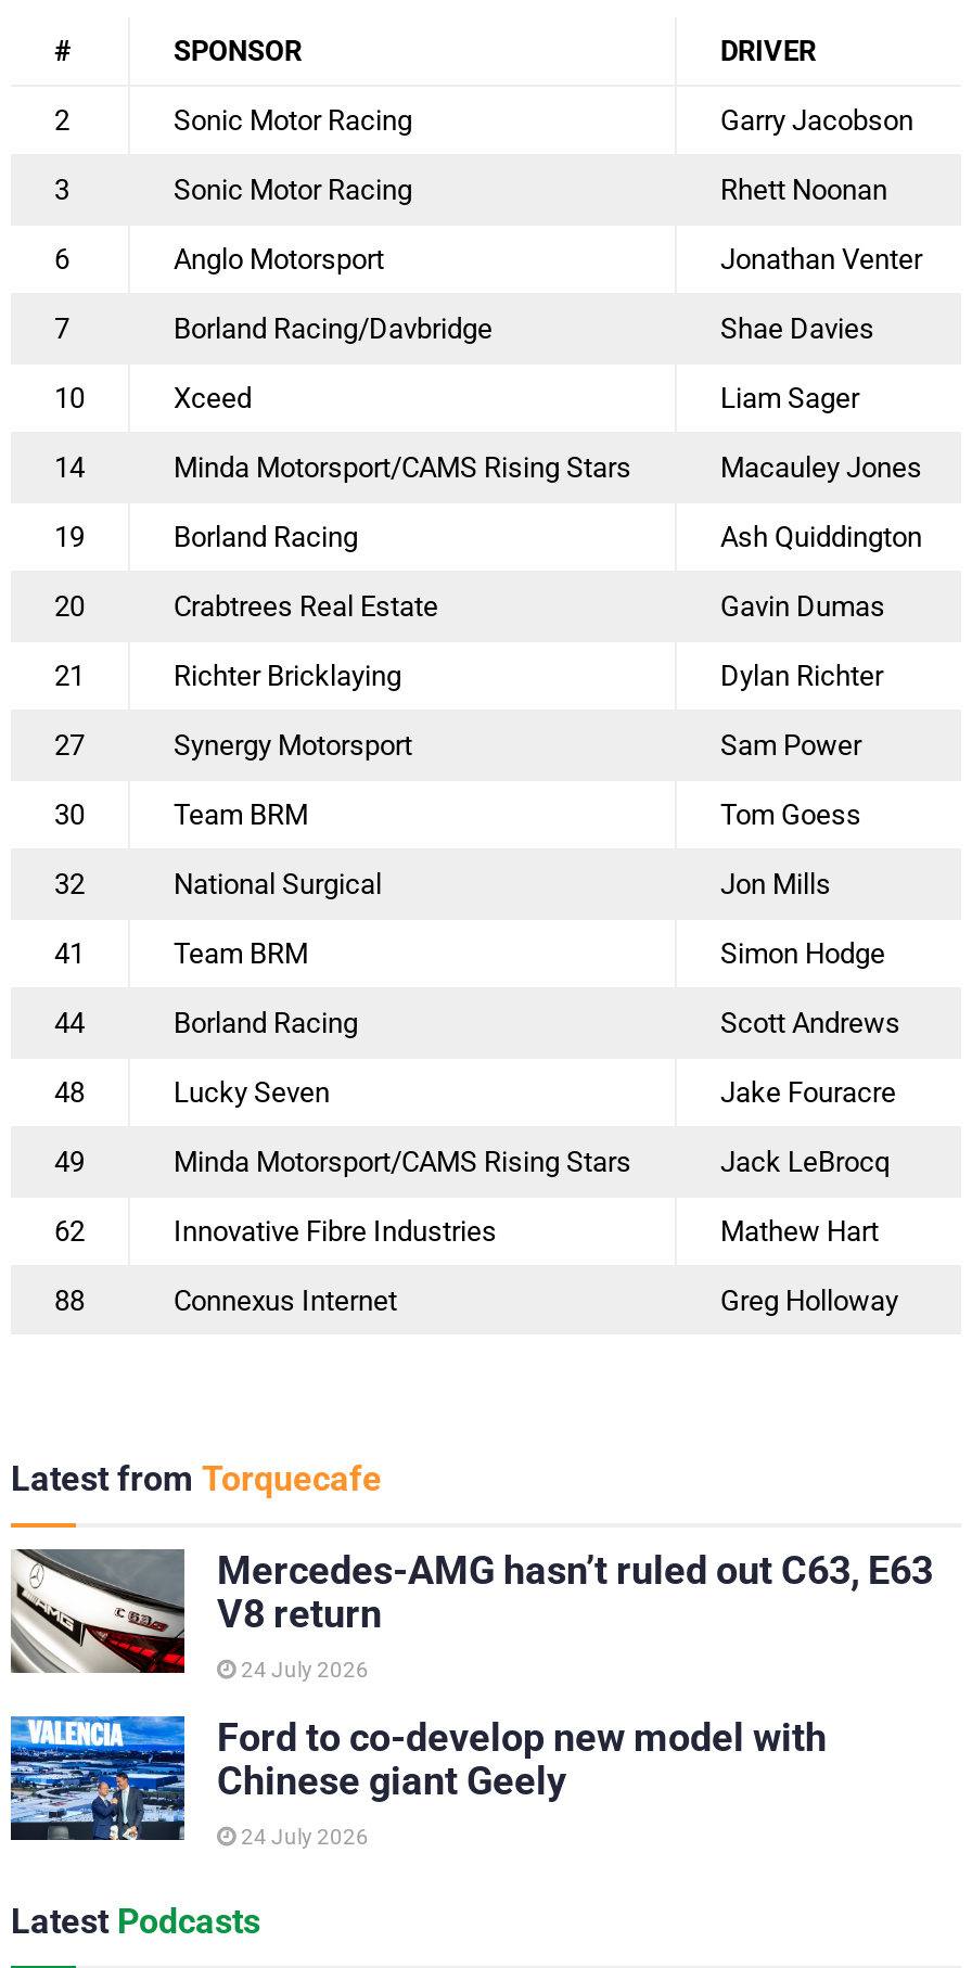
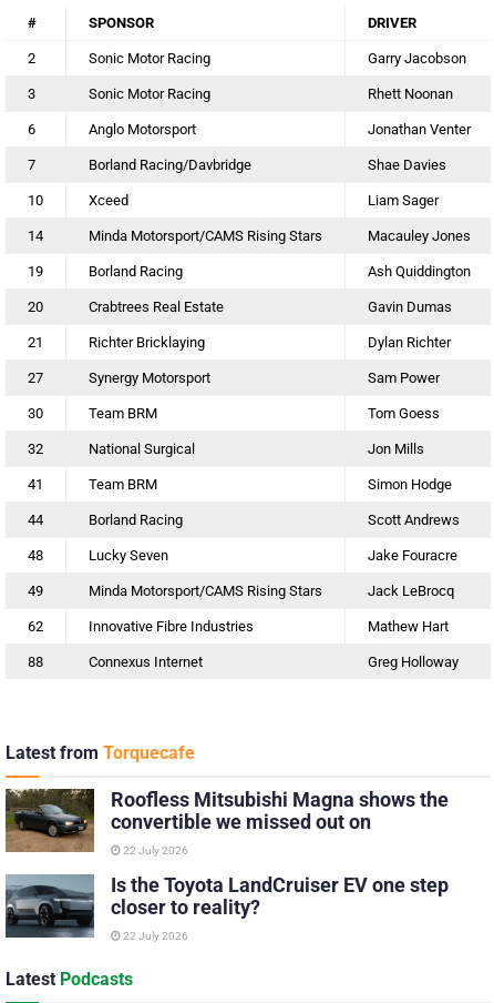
[9,1547,933,1675] [image] | Mercedes-AMG hasn’t ruled out C63, E63 | V8 return -> [4,788,449,853] [image] | Roofless Mitsubishi Magna shows the | convertible we missed out on
[236,1658,369,1681] 24 July 2026 -> [121,844,188,857] 22 July 2026
[9,1714,827,1842] [image] | Ford to co-develop new model with | Chinese giant Geely -> [4,873,449,939] [image] | Is the Toyota LandCruiser EV one step | closer to reality?
[236,1825,369,1848] 24 July 2026 -> [121,930,188,942] 22 July 2026

